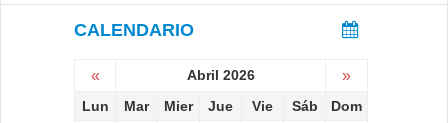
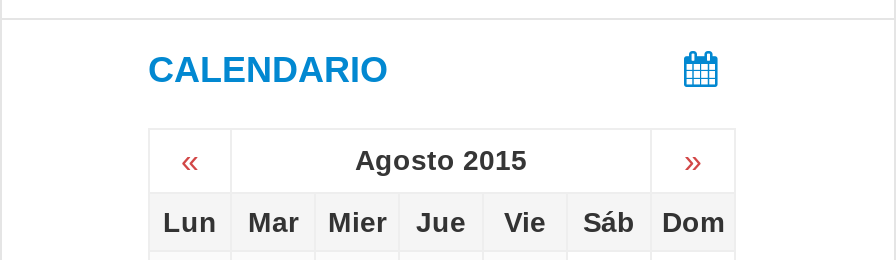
[186,67,254,83] Abril 2026 -> [355,144,527,176] Agosto 2015

